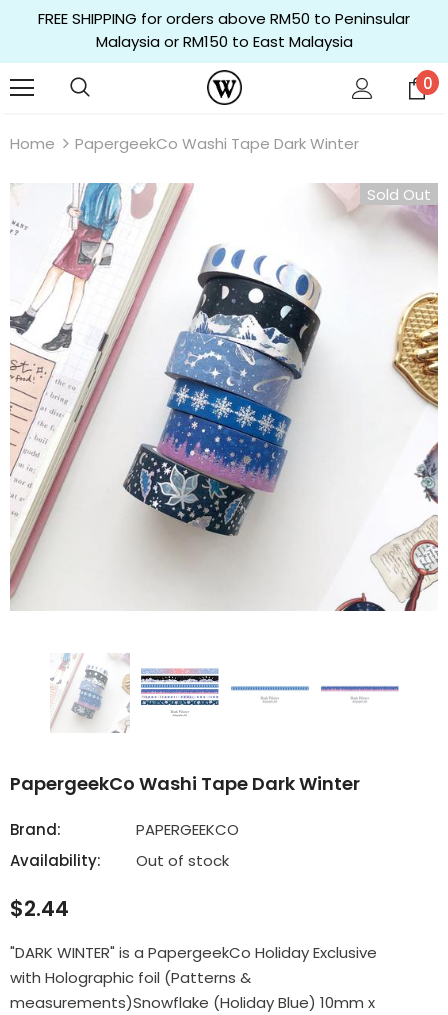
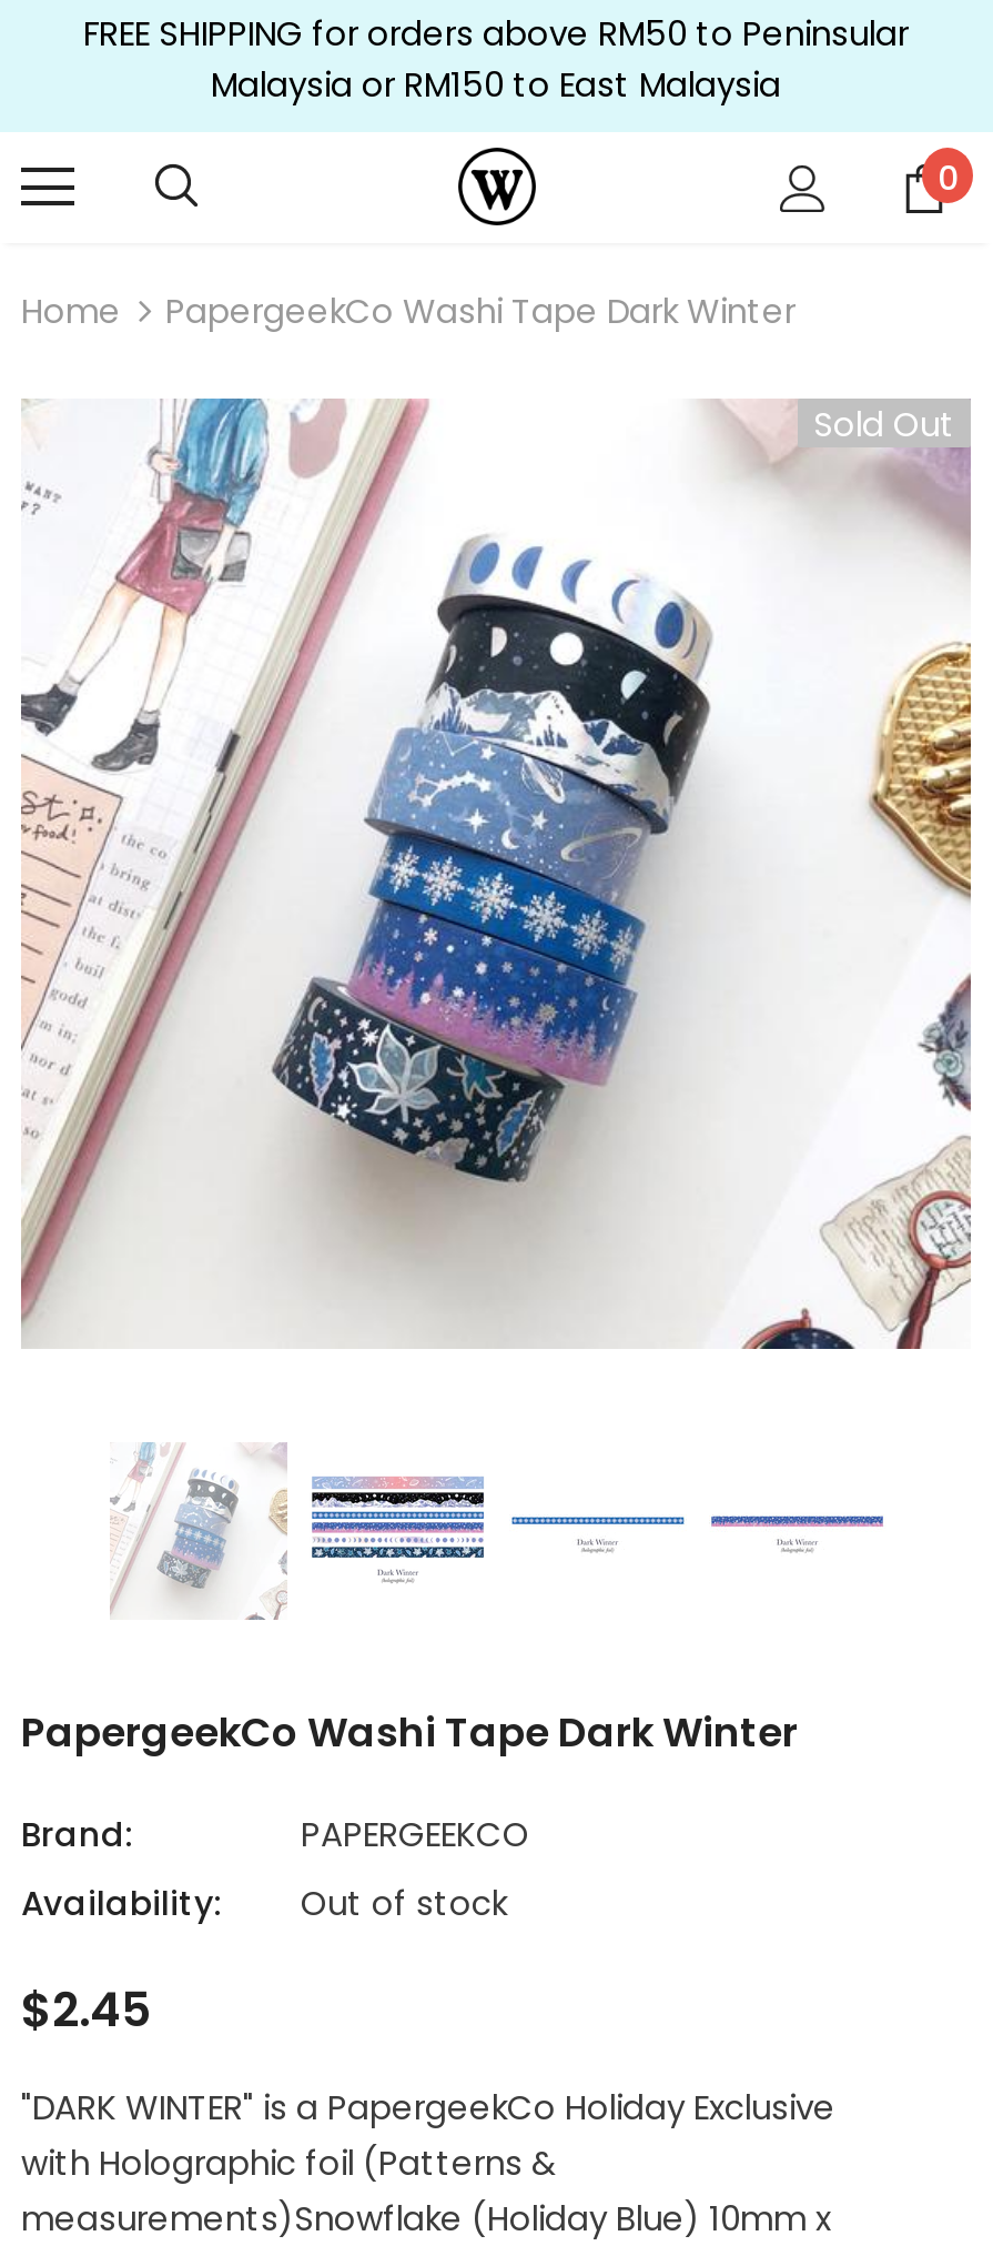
[10,894,69,923] $2.44 -> [21,1977,152,2042] $2.45

